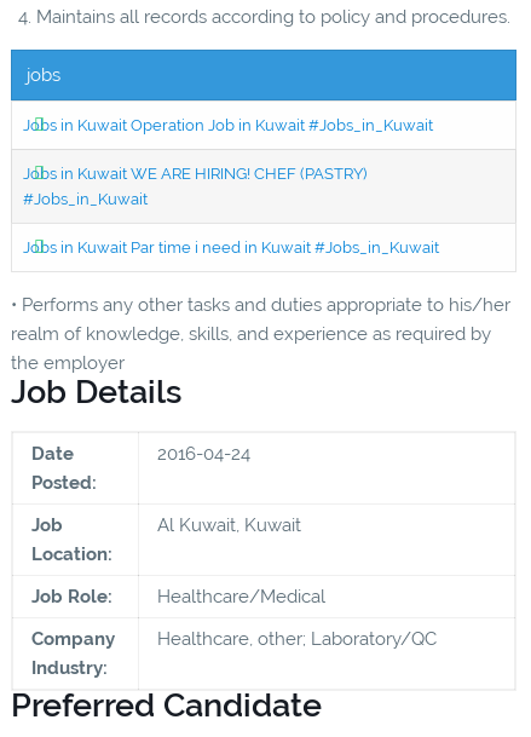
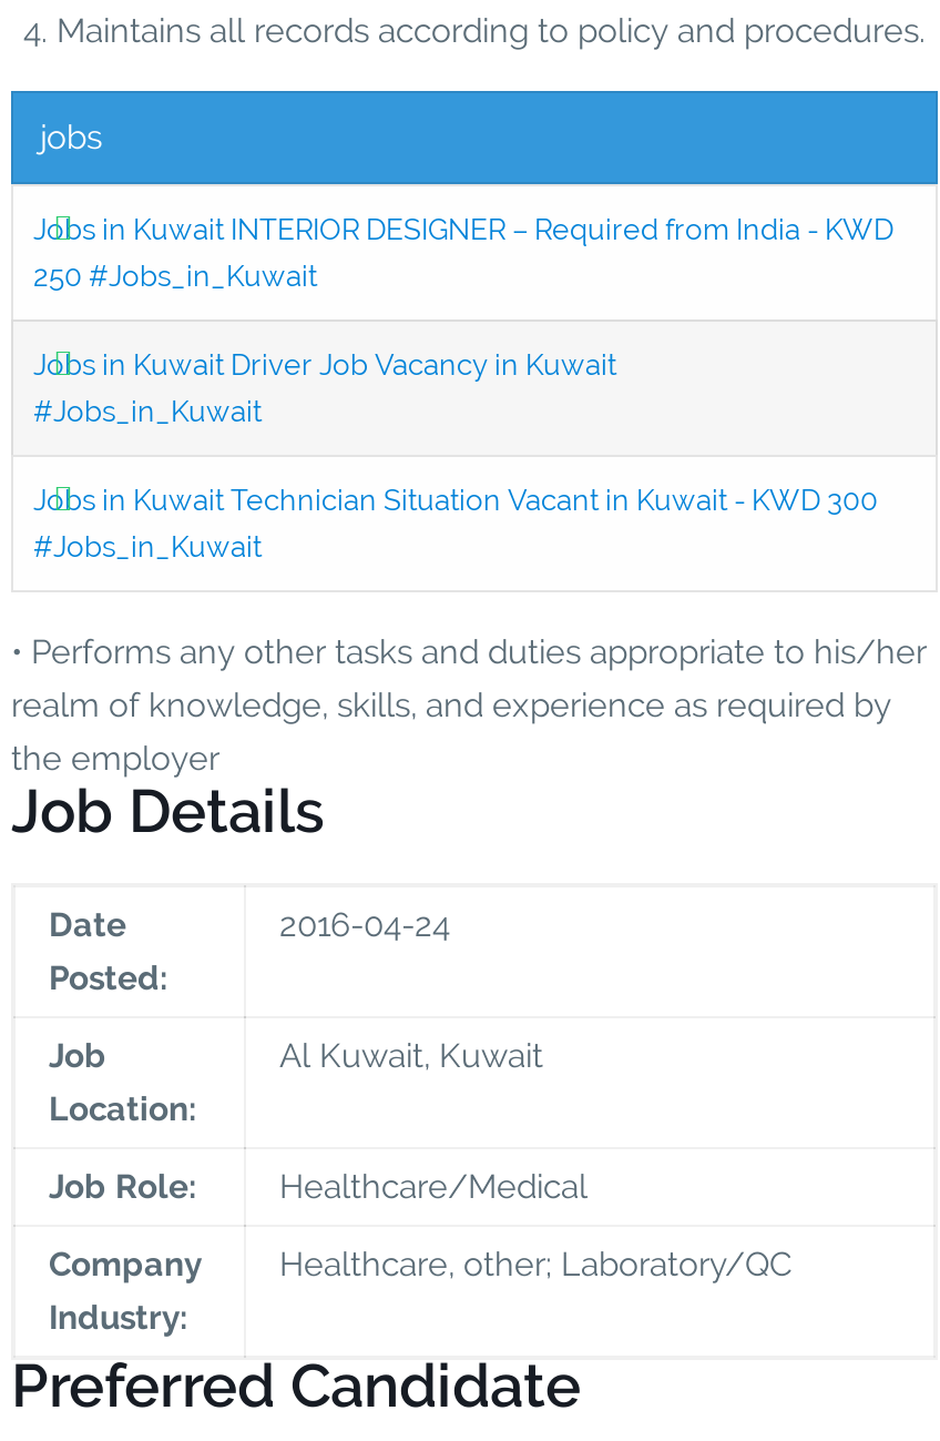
[23,116,433,134] Jobs in Kuwait Operation Job in Kuwait #Jobs_in_Kuwait -> [33,212,893,292] Jobs in Kuwait INTERIOR DESIGNER – Required from India - KWD | 250 #Jobs_in_Kuwait
[23,164,366,182] Jobs in Kuwait WE ARE HIRING! CHEF (PASTRY) -> [33,347,616,381] Jobs in Kuwait Driver Job Vacancy in Kuwait
[23,238,439,256] Jobs in Kuwait Par time i need in Kuwait #Jobs_in_Kuwait -> [33,483,878,563] Jobs in Kuwait Technician Situation Vacant in Kuwait - KWD 300 | #Jobs_in_Kuwait

